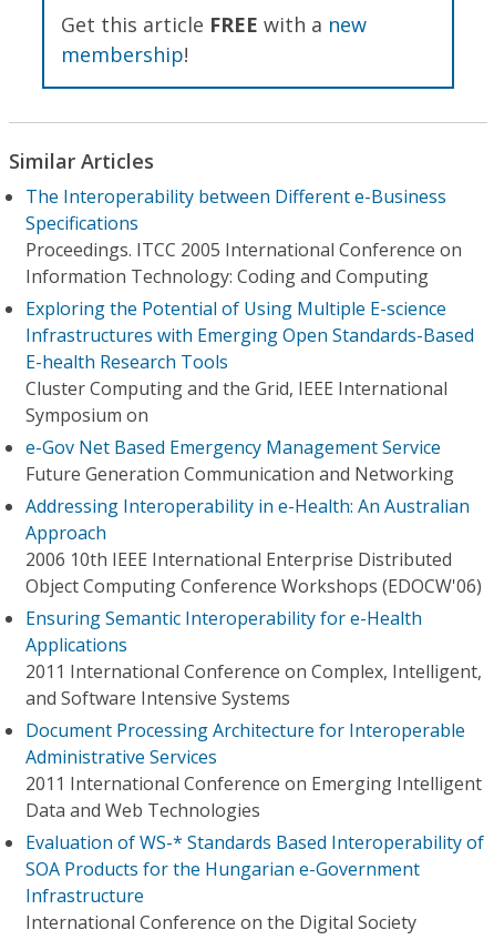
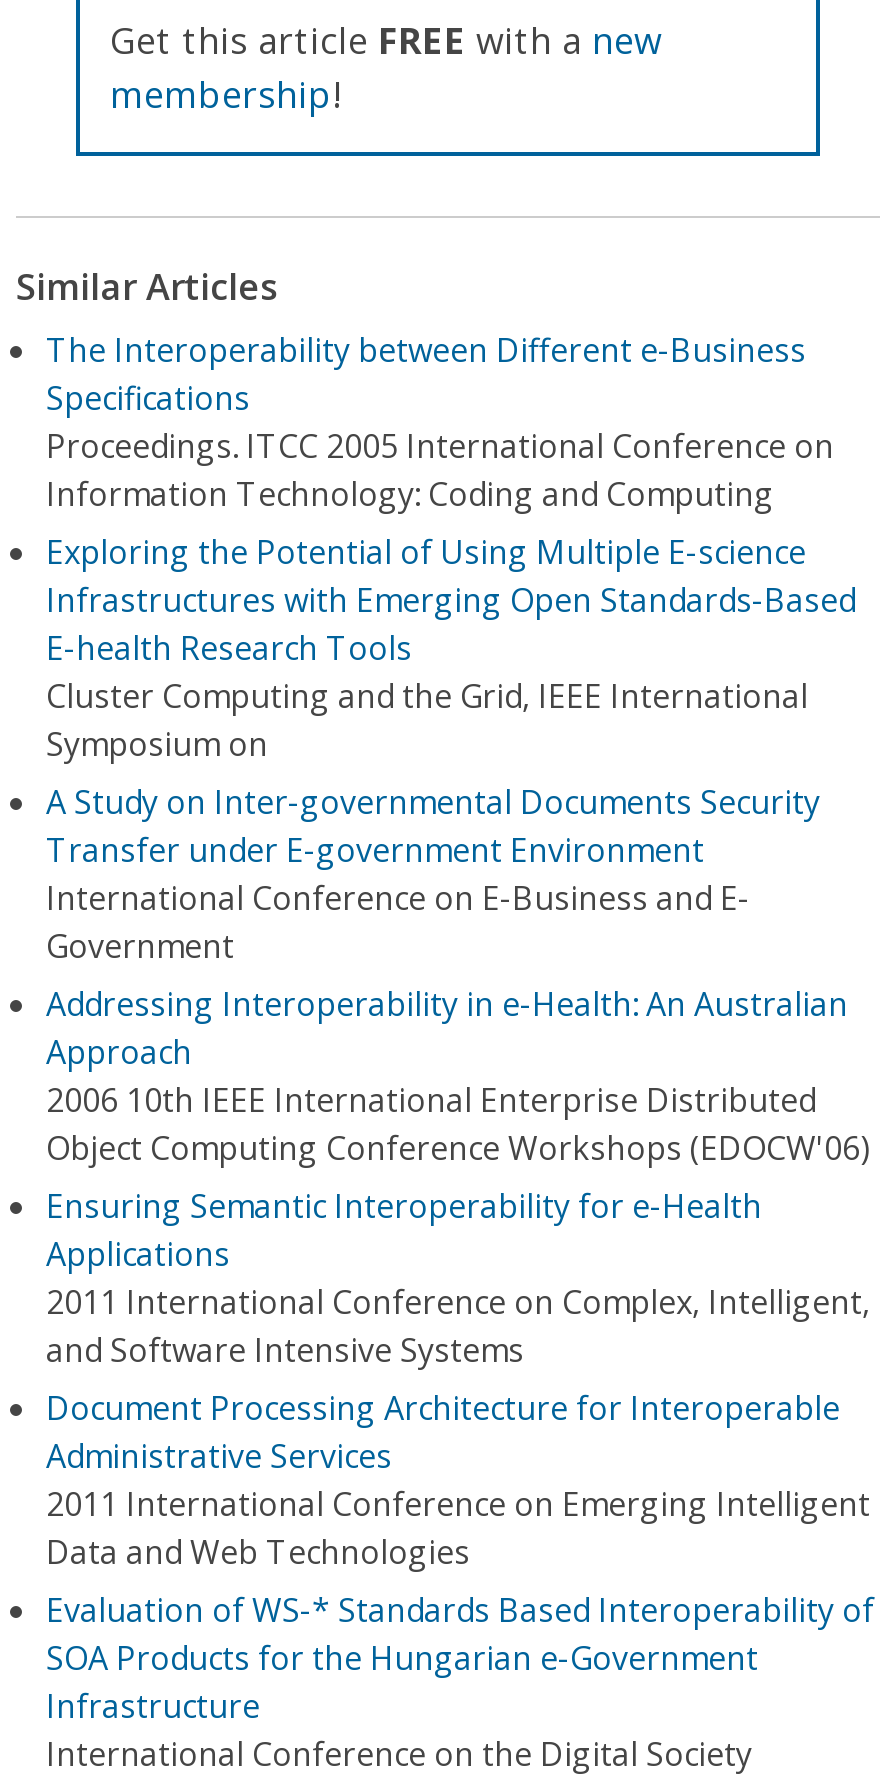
[25,435,454,486] e-Gov Net Based Emergency Management Service | Future Generation Communication and Networking -> [46,780,820,968] A Study on Inter-governmental Documents Security | Transfer under E-government Environment | International Conference on E-Business and E- | Government

